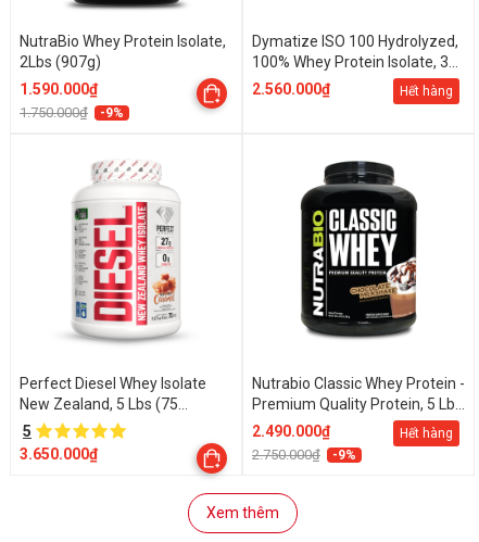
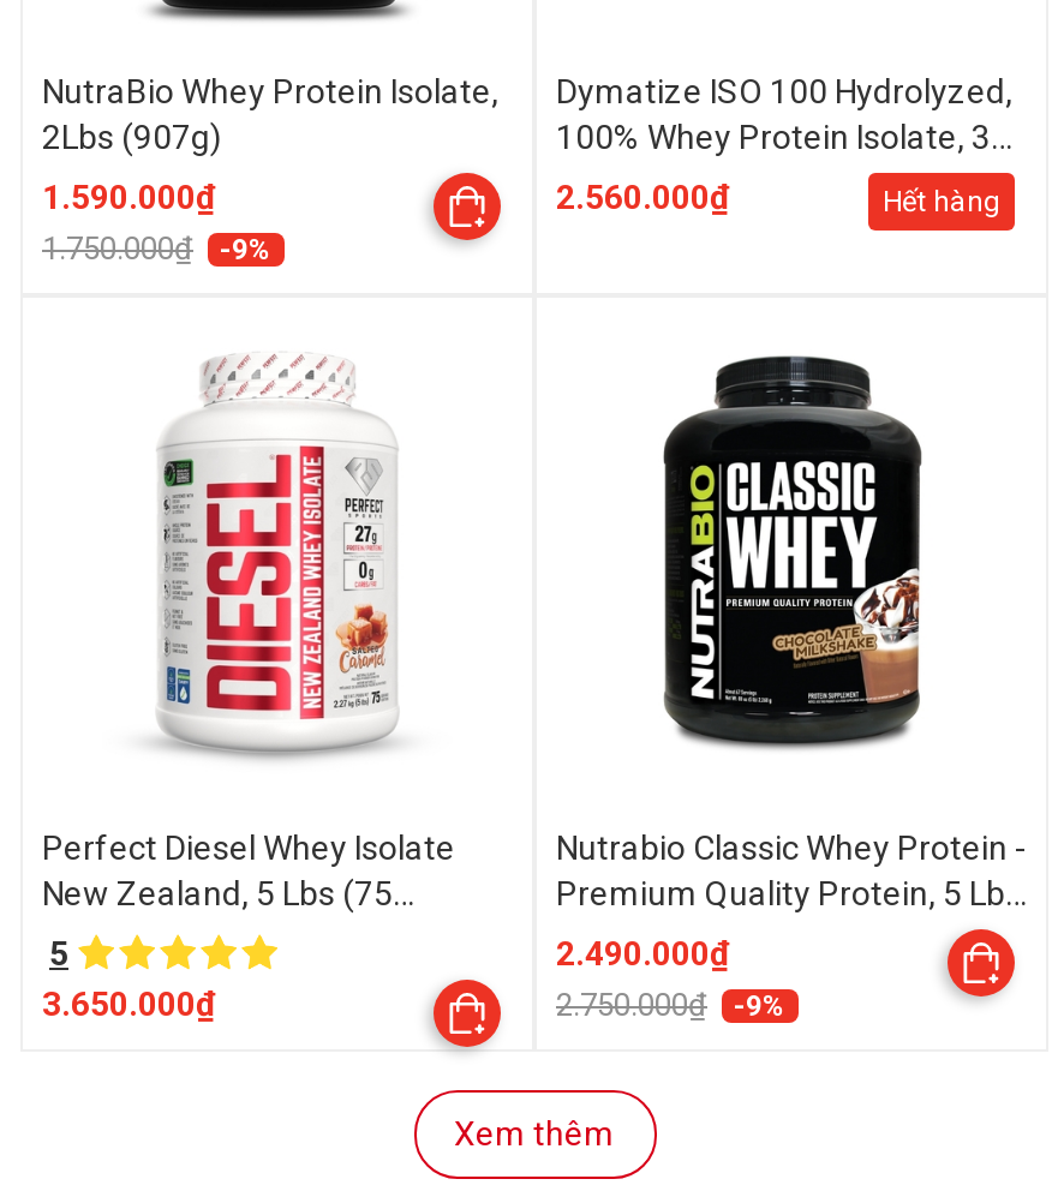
[400,426,453,441] Hết hàng -> none

